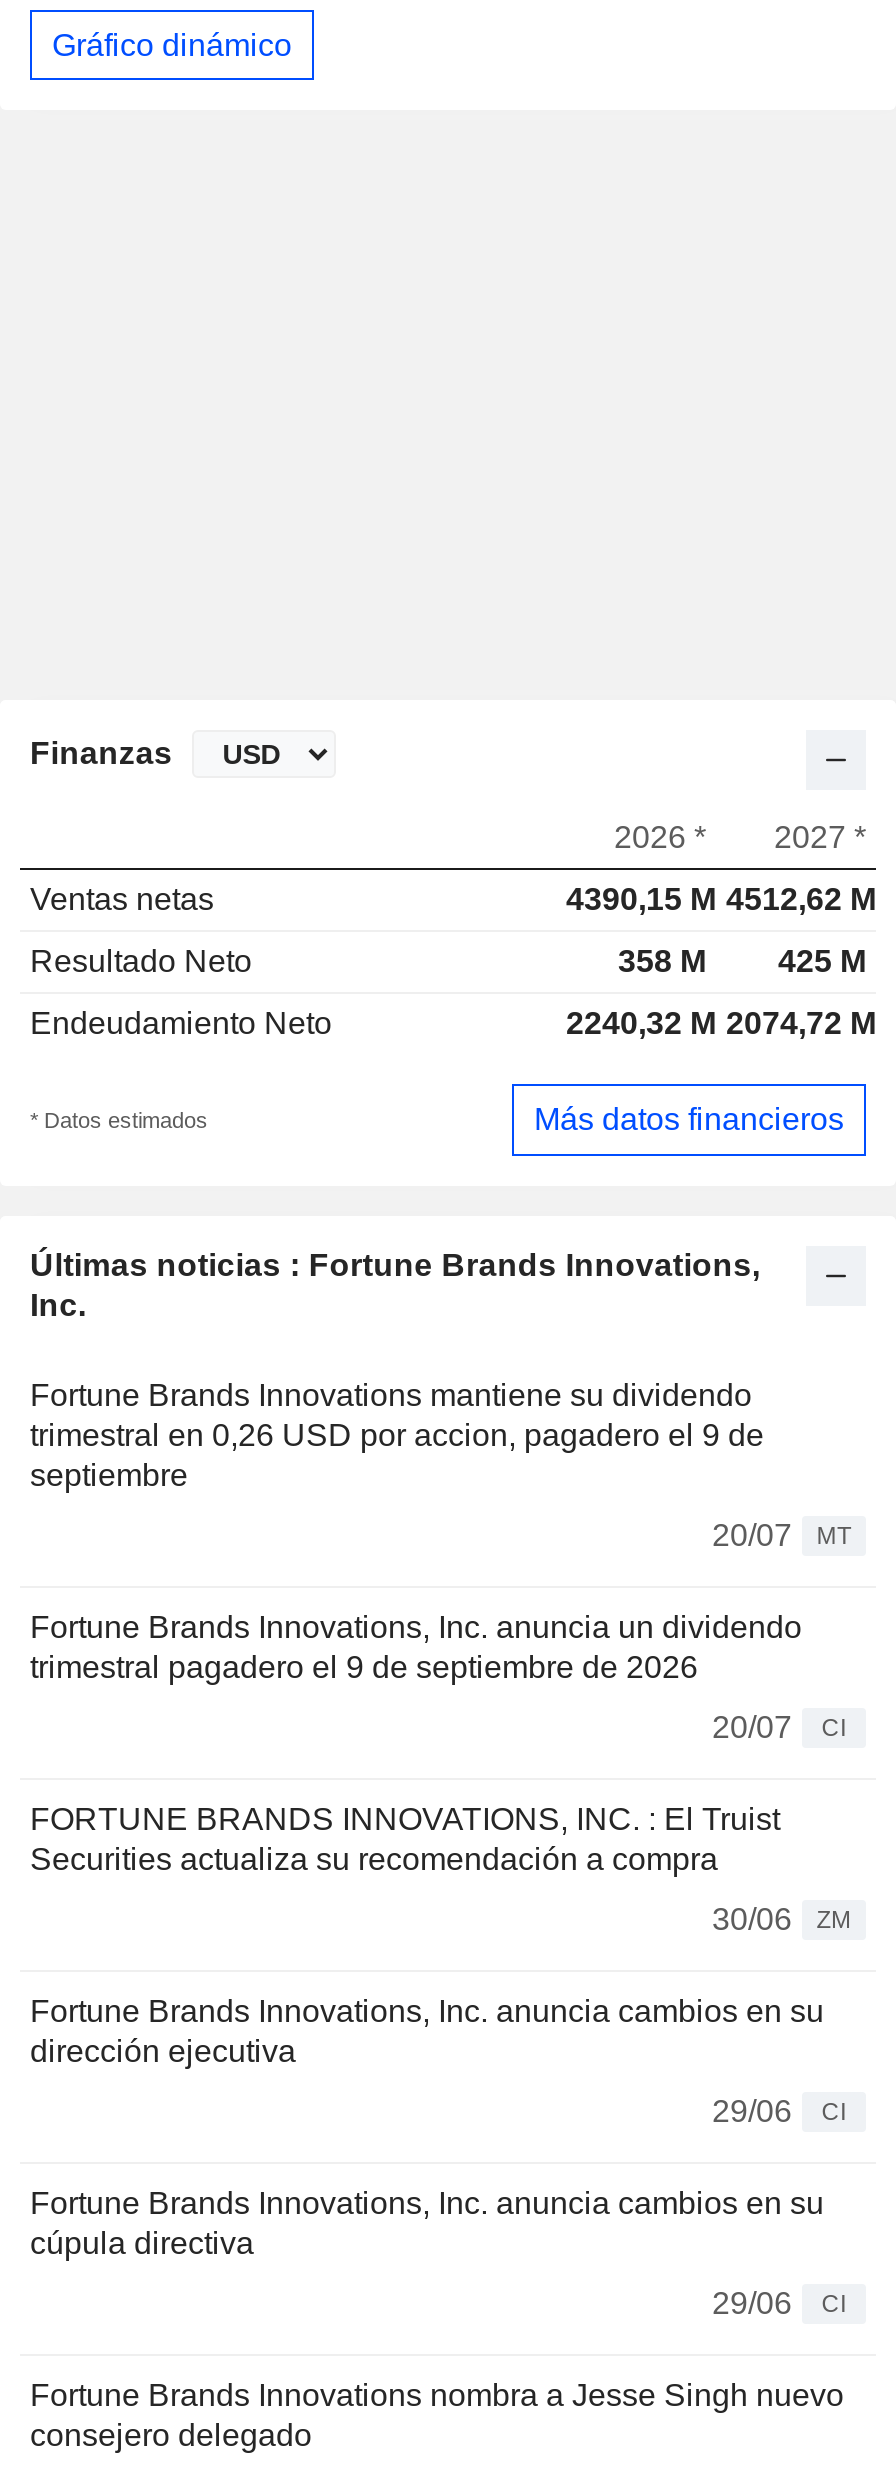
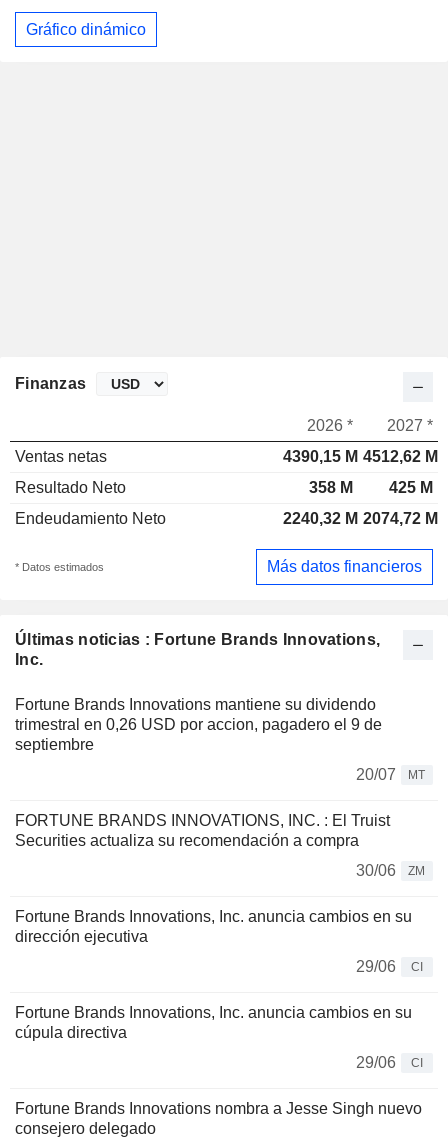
[30,1609,846,1743] Fortune Brands Innovations, Inc. anuncia un dividendo | trimestral pagadero el 9 de septiembre de 2026 | 20/07 | CI -> none

